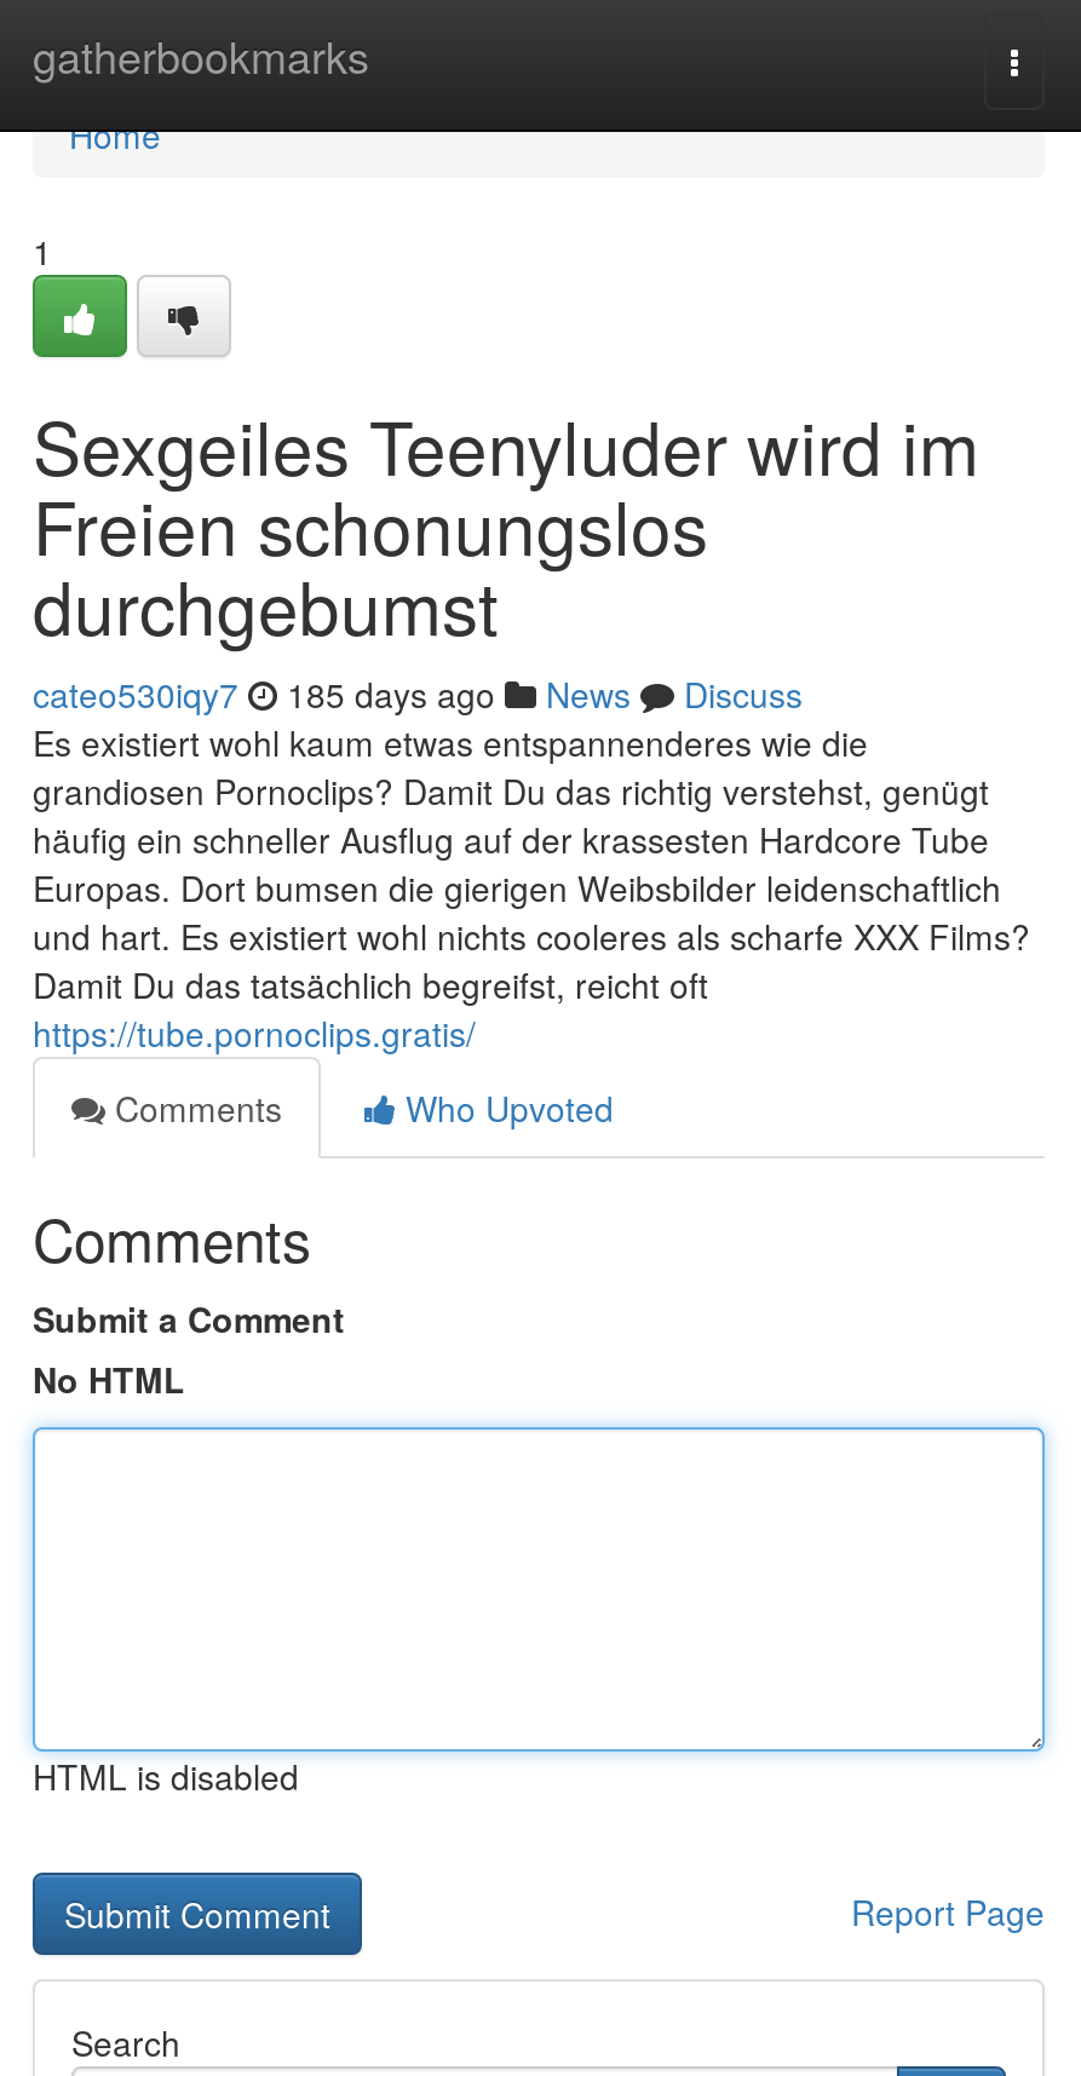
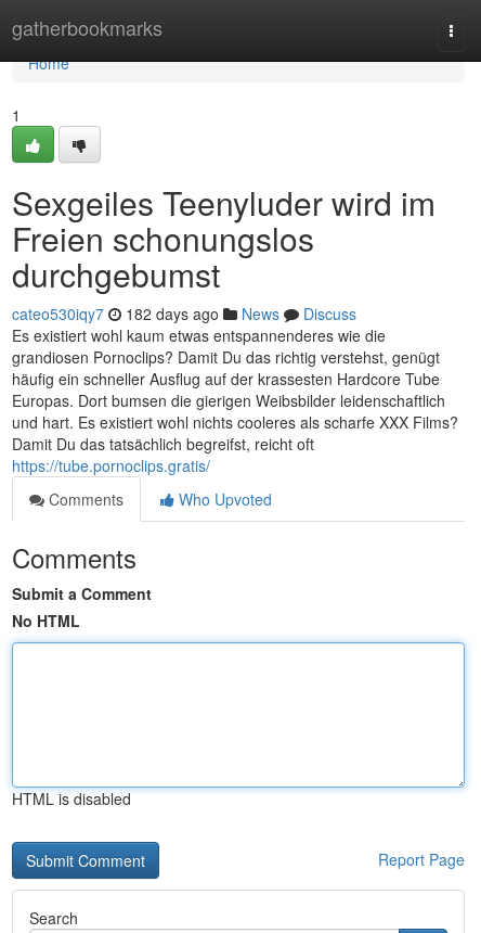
[33,669,803,718] cateo530iqy7 185 days ago News Discuss -> [12,303,356,324] cateo530iqy7 182 days ago News Discuss

